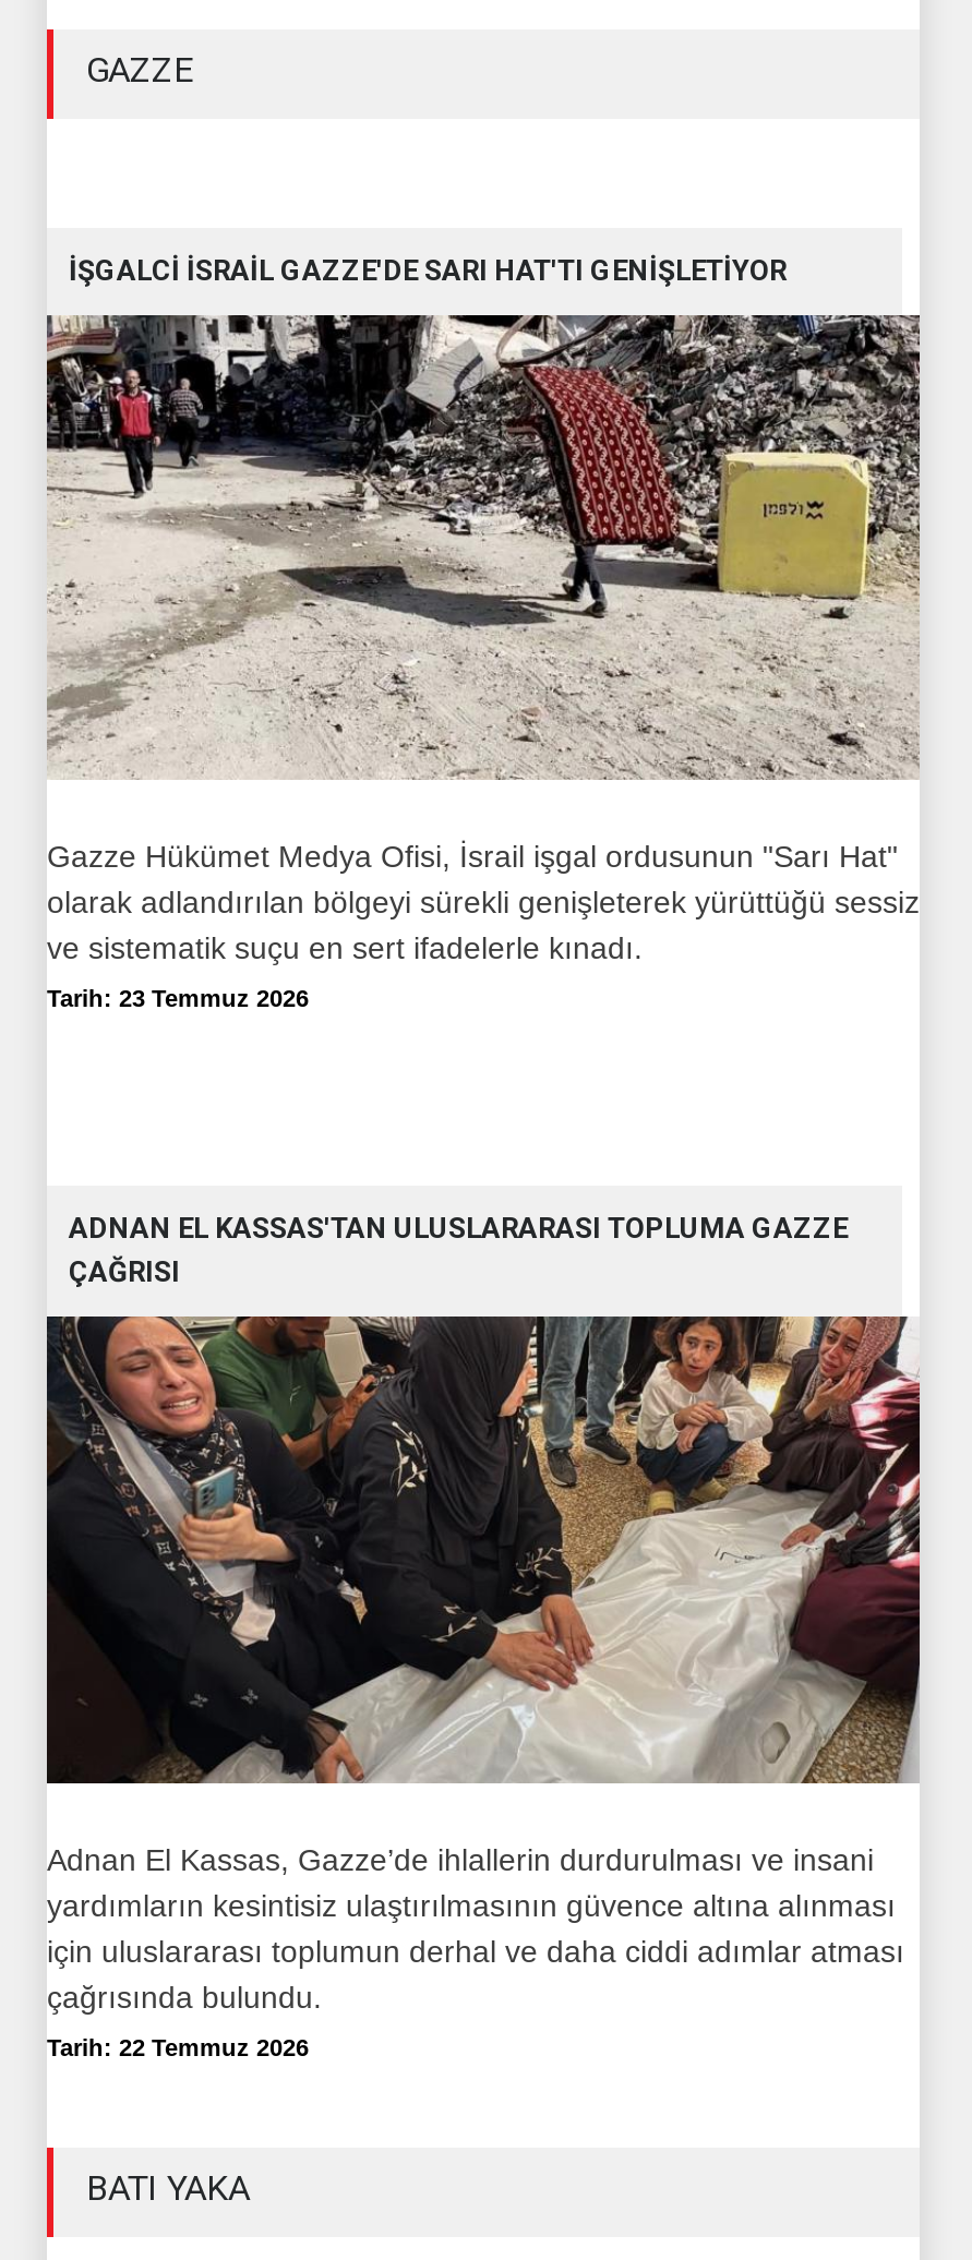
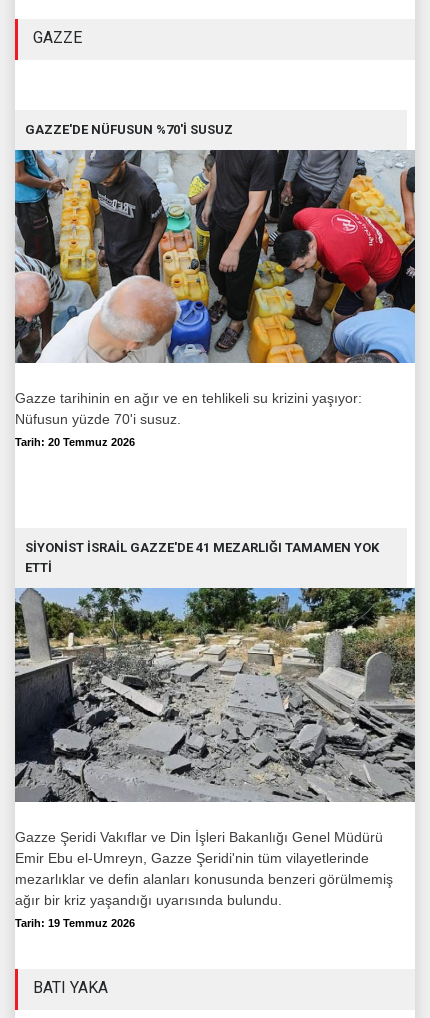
[69,254,787,287] İŞGALCİ İSRAİL GAZZE'DE SARI HAT'TI GENİŞLETİYOR -> [25,122,233,137] GAZZE'DE NÜFUSUN %70'İ SUSUZ
[45,313,920,966] [image] | Gazze Hükümet Medya Ofisi, İsrail işgal ordusunun "Sarı Hat" | olarak adlandırılan bölgeyi sürekli genişleterek yürüttüğü sessiz | ve sistematik suçu en sert ifadelerle kınadı. -> [14,149,416,427] [image] | Gazze tarihinin en ağır ve en tehlikeli su krizini yaşıyor: | Nüfusun yüzde 70'i susuz.
[47,986,309,1012] Tarih: 23 Temmuz 2026 -> [15,436,135,448] Tarih: 20 Temmuz 2026
[69,1213,848,1289] ADNAN EL KASSAS'TAN ULUSLARARASI TOPLUMA GAZZE | ÇAĞRISI -> [25,540,379,575] SİYONİST İSRAİL GAZZE'DE 41 MEZARLIĞI TAMAMEN YOK | ETTİ
[47,1314,920,2014] [image] | Adnan El Kassas, Gazze’de ihlallerin durdurulması ve insani | yardımların kesintisiz ulaştırılmasının güvence altına alınması | için uluslararası toplumun derhal ve daha ciddi adımlar atması | çağrısında bulundu. -> [15,587,416,908] [image] | Gazze Şeridi Vakıflar ve Din İşleri Bakanlığı Genel Müdürü | Emir Ebu el-Umreyn, Gazze Şeridi'nin tüm vilayetlerinde | mezarlıklar ve defin alanları konusunda benzeri görülmemiş | ağır bir kriz yaşandığı uyarısında bulundu.
[47,2034,309,2060] Tarih: 22 Temmuz 2026 -> [15,917,135,929] Tarih: 19 Temmuz 2026

